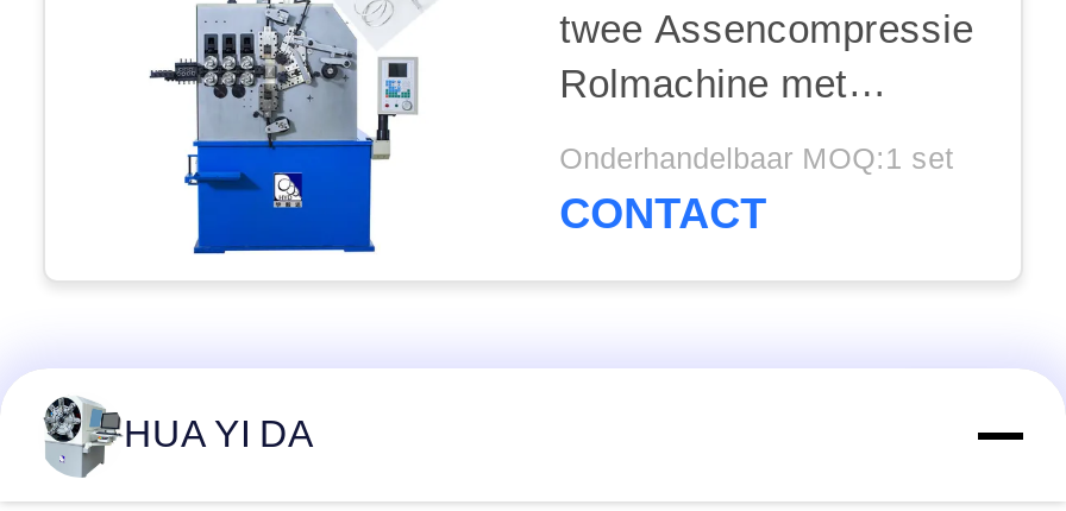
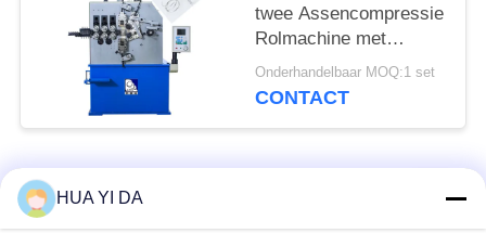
[40,395,117,478] [image] -> [17,180,53,218] [image]

